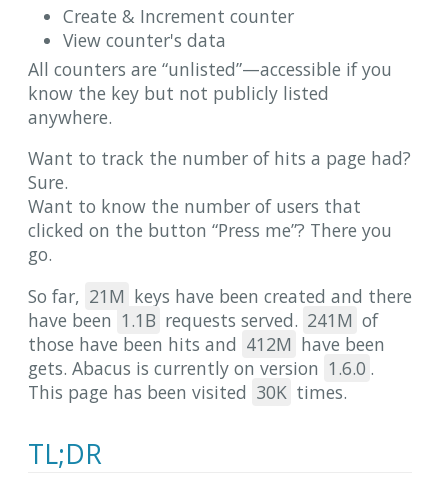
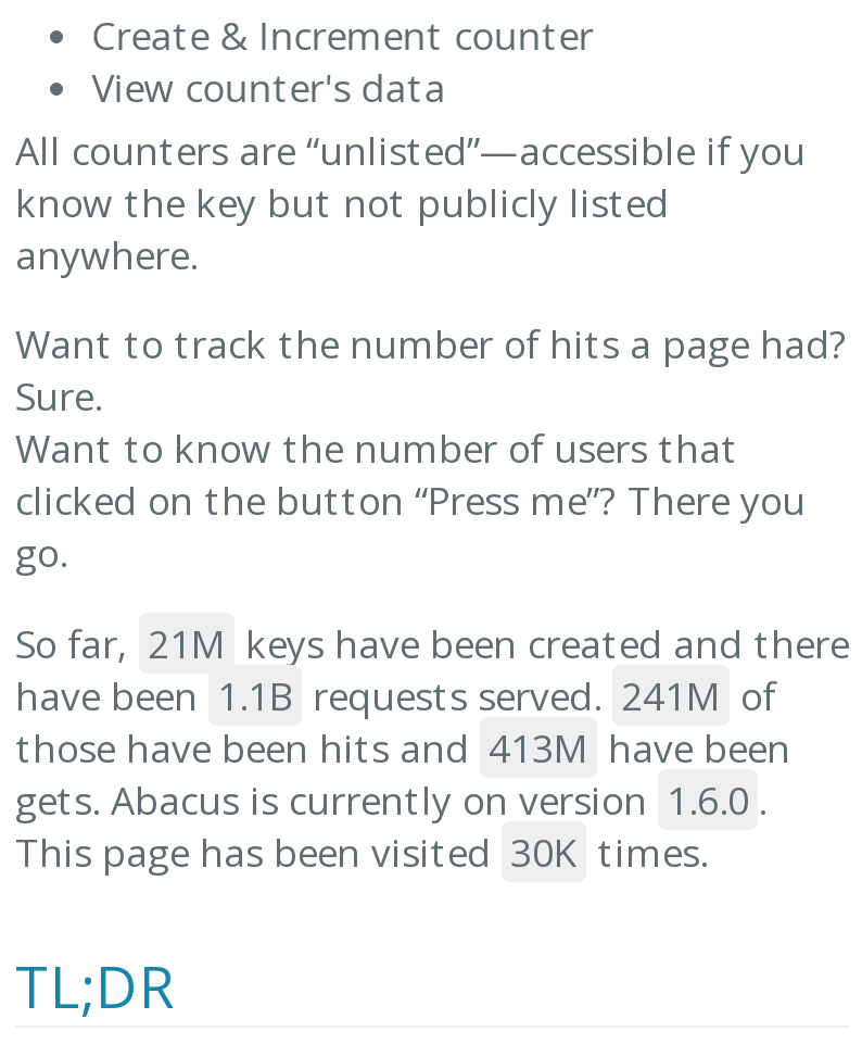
[28,332,385,356] those have been hits and 412M have been -> [15,721,790,773] those have been hits and 413M have been

